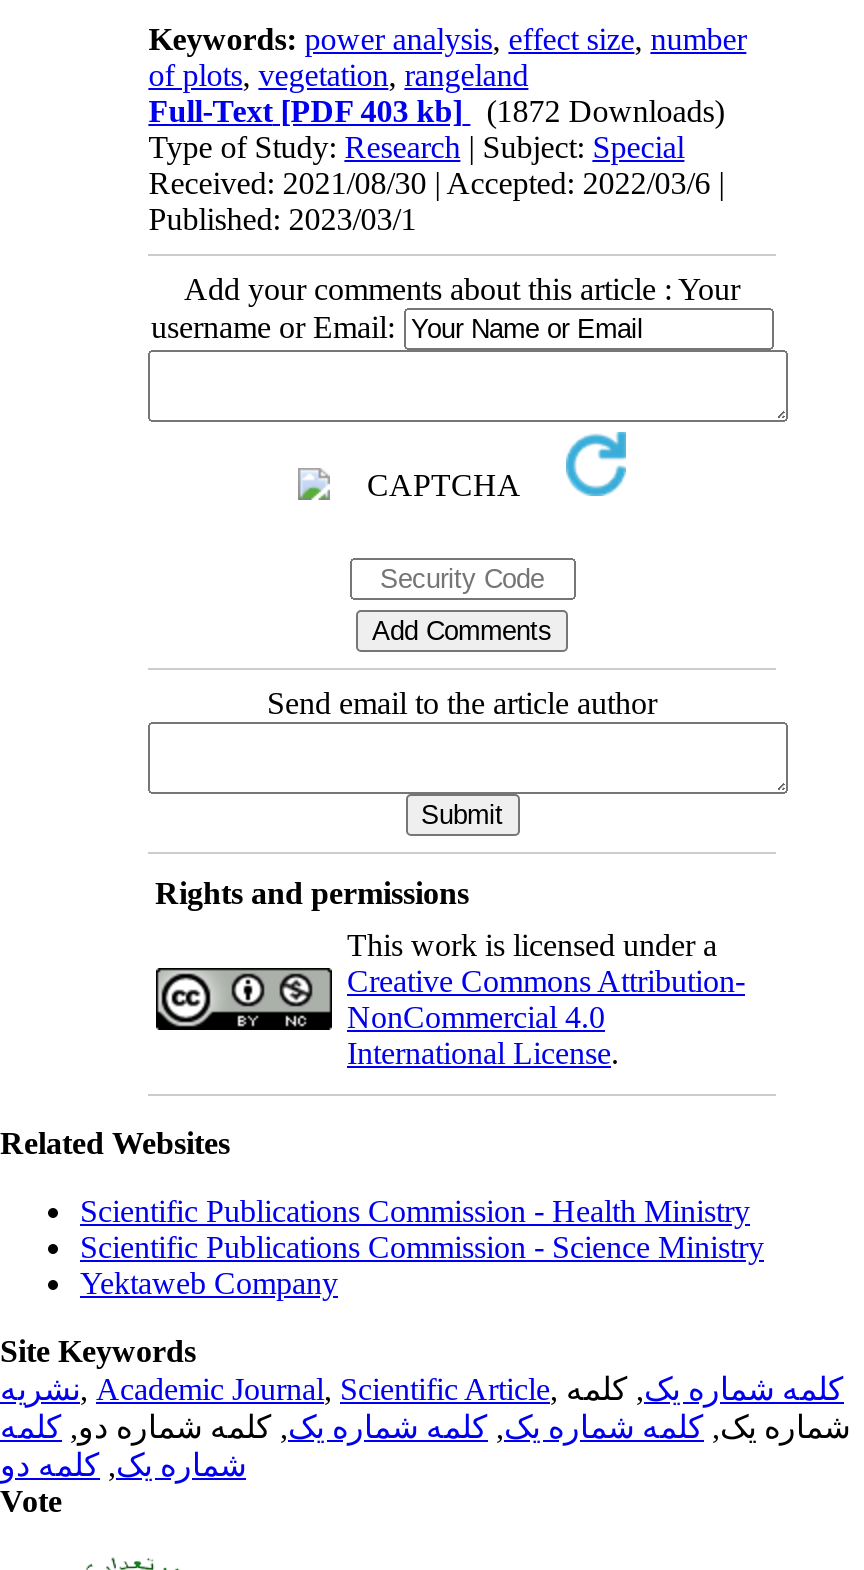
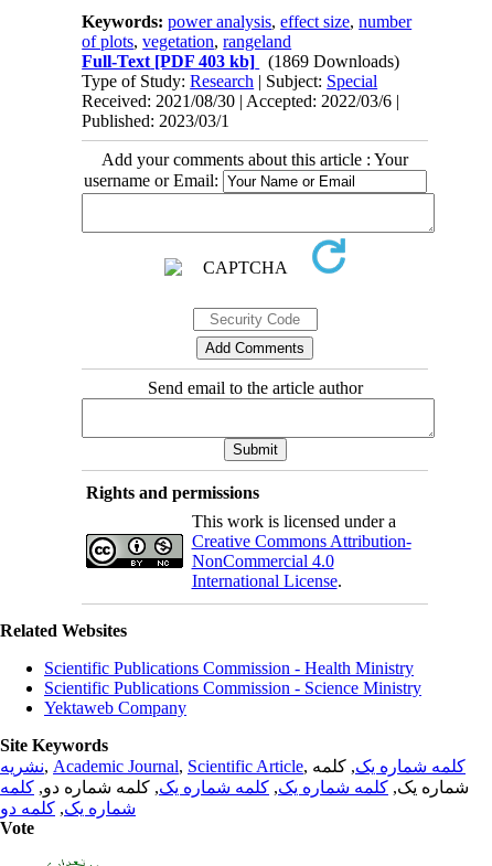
[148,94,724,128] Full-Text [PDF 403 kb] (1872 Downloads) -> [82,52,400,71] Full-Text [PDF 403 kb] (1869 Downloads)

